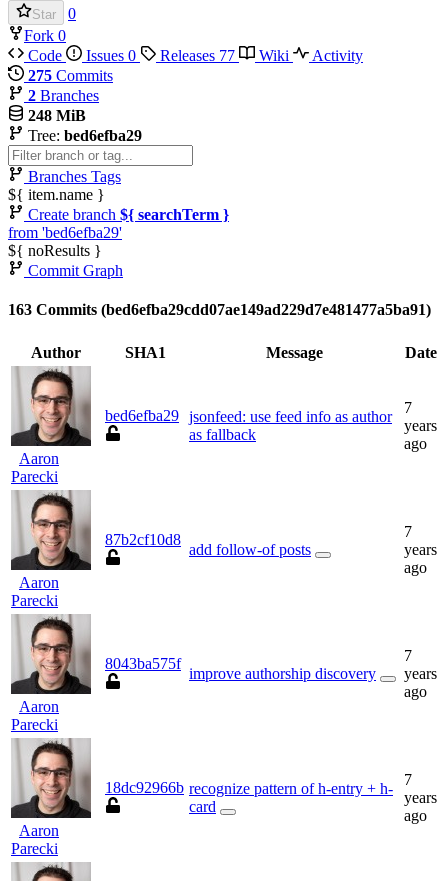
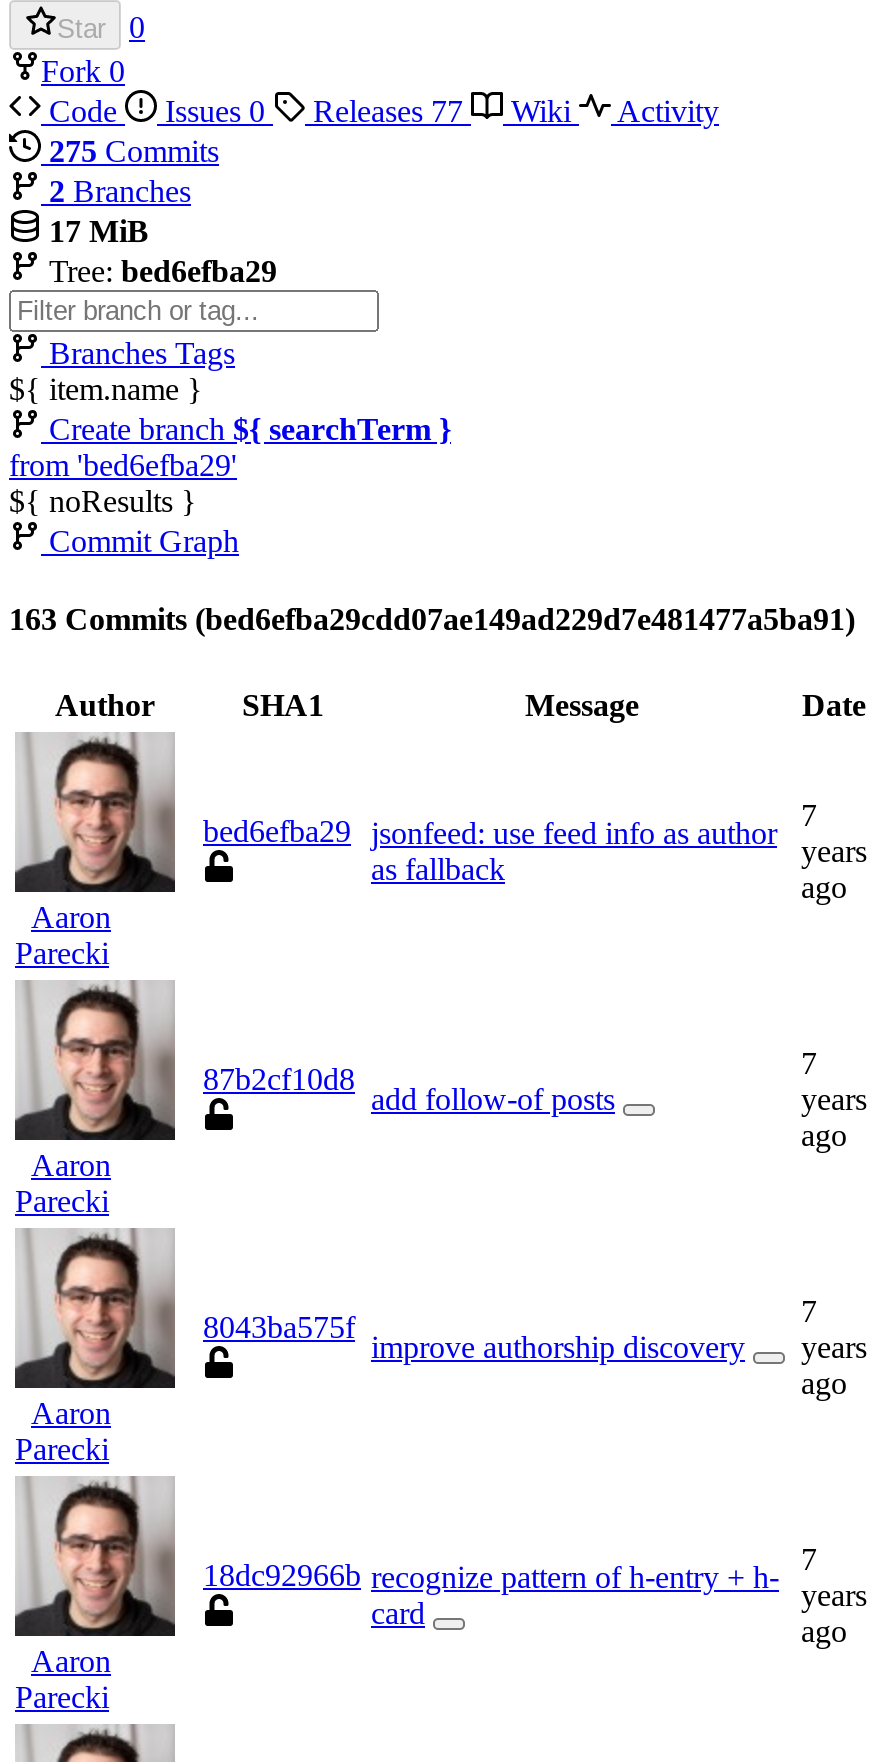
[28,107,86,124] 248 MiB -> [49,214,149,248] 17 MiB

